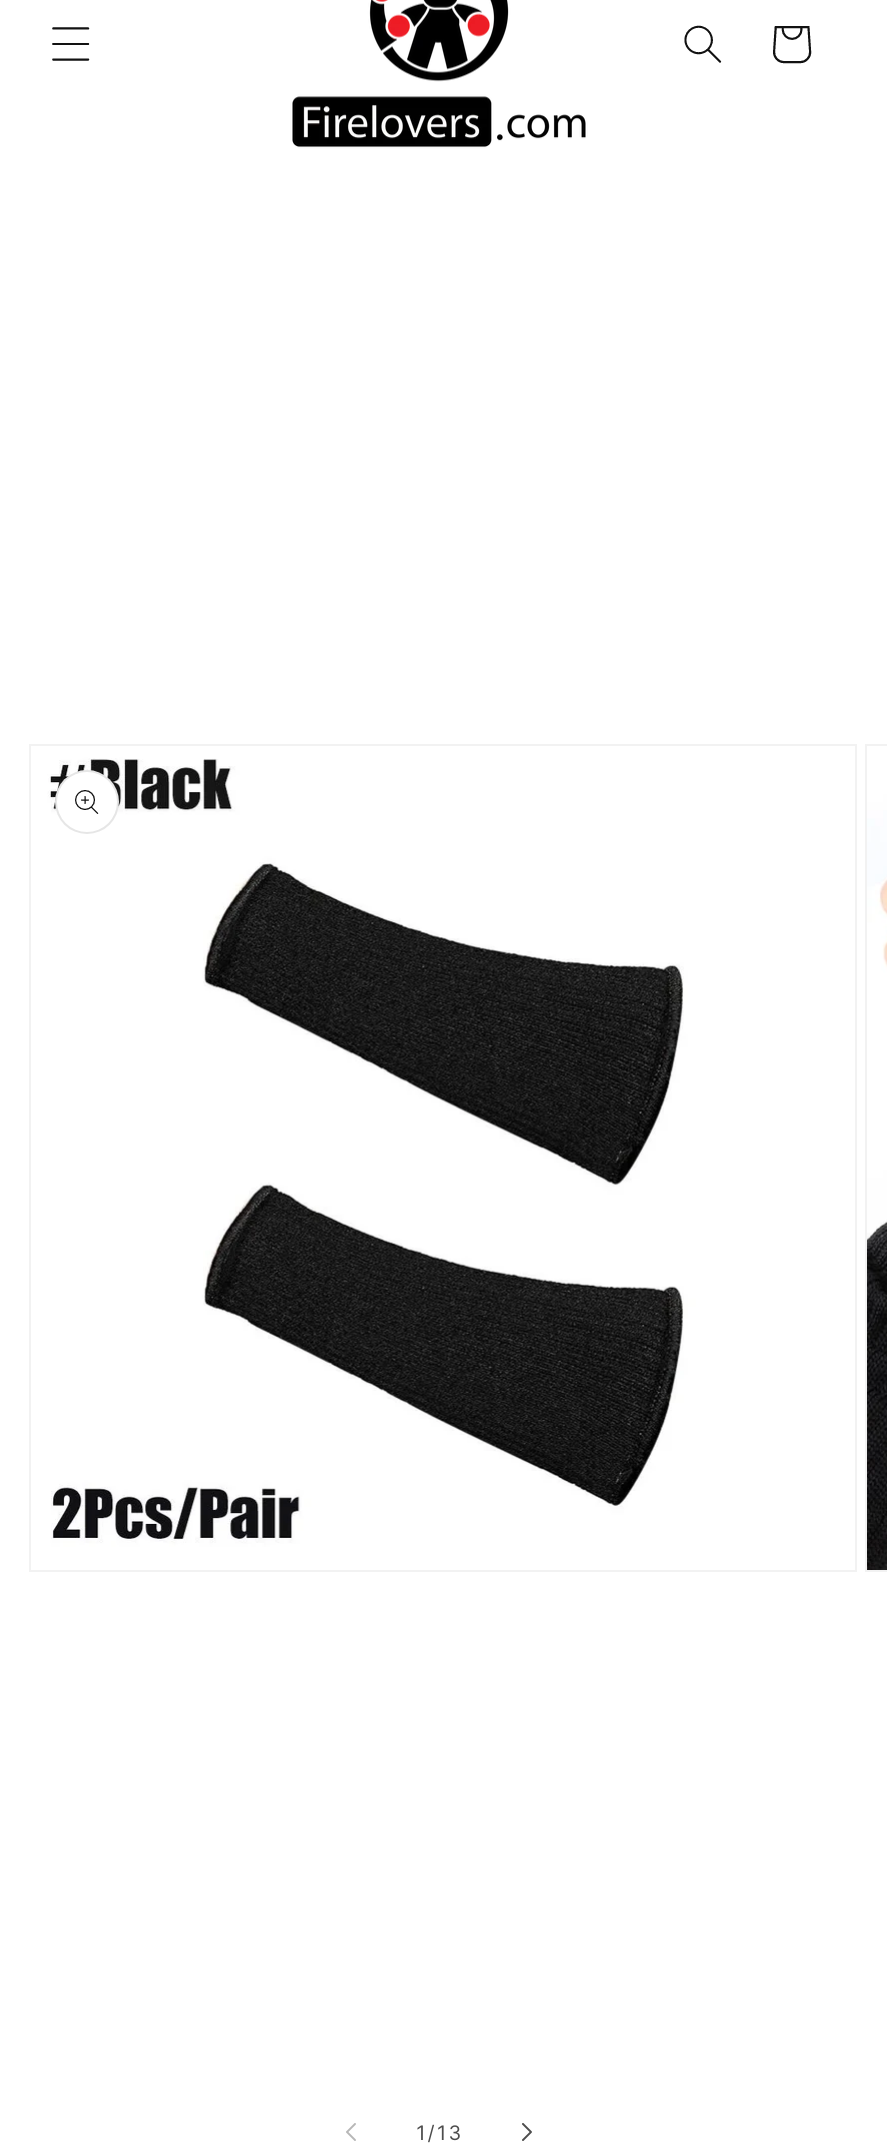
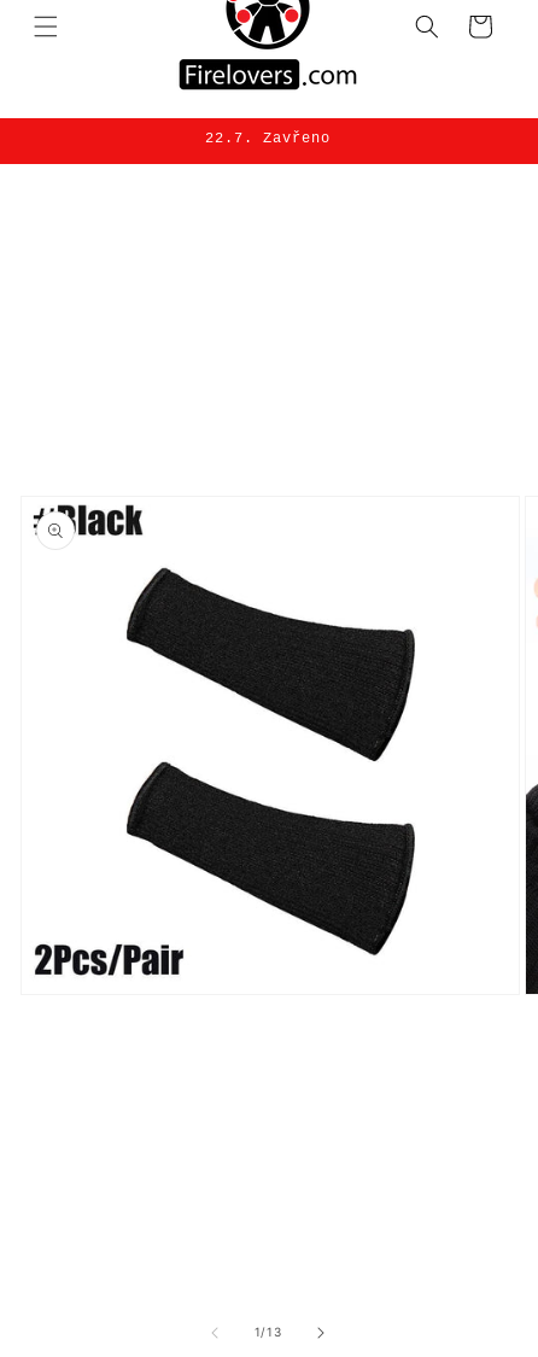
none -> [205,130,331,147] 22.7. Zavřeno

